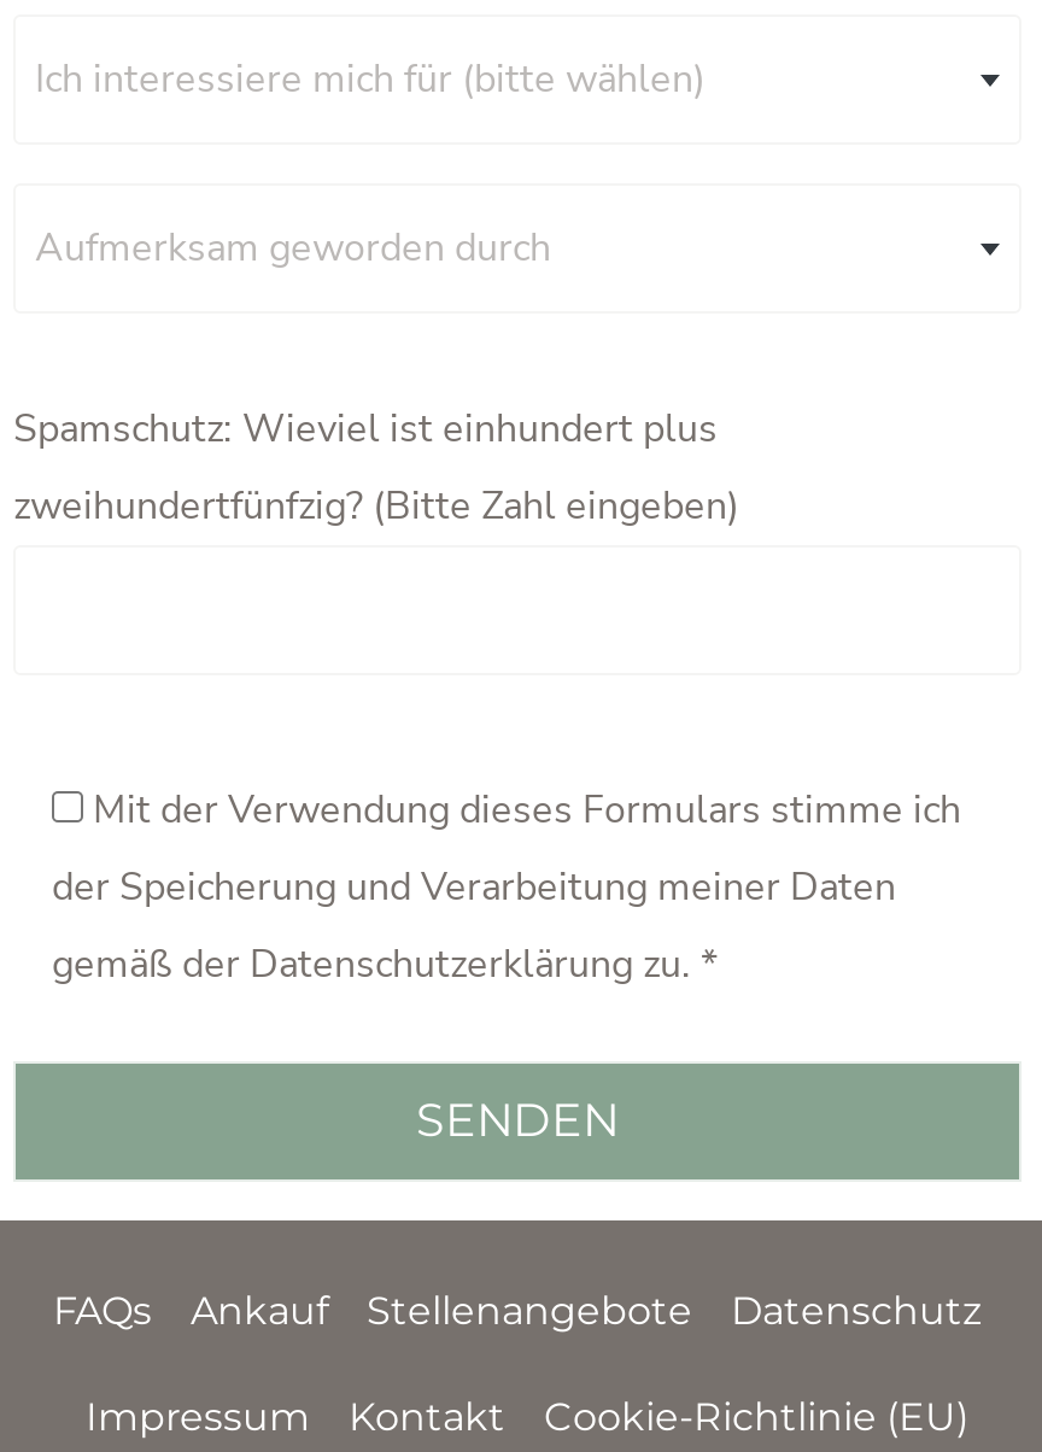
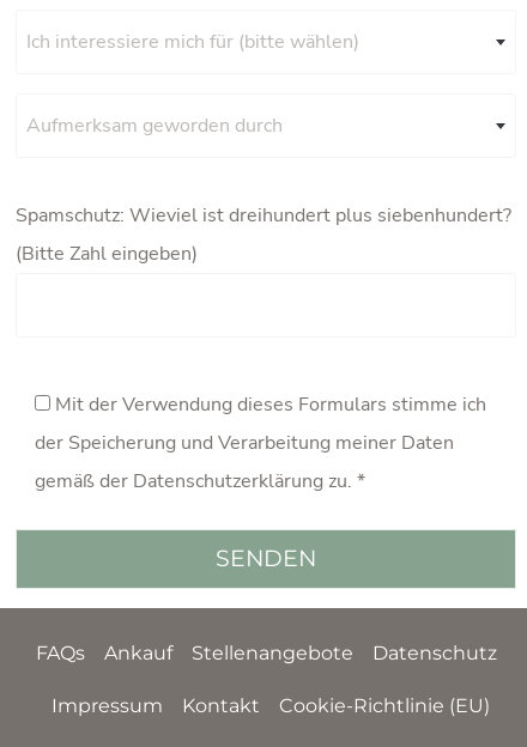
[13,403,718,456] Spamschutz: Wieviel ist einhundert plus -> [16,202,511,229] Spamschutz: Wieviel ist dreihundert plus siebenhundert?
[13,480,739,533] zweihundertfünfzig? (Bitte Zahl eingeben) -> [16,241,198,267] (Bitte Zahl eingeben)

